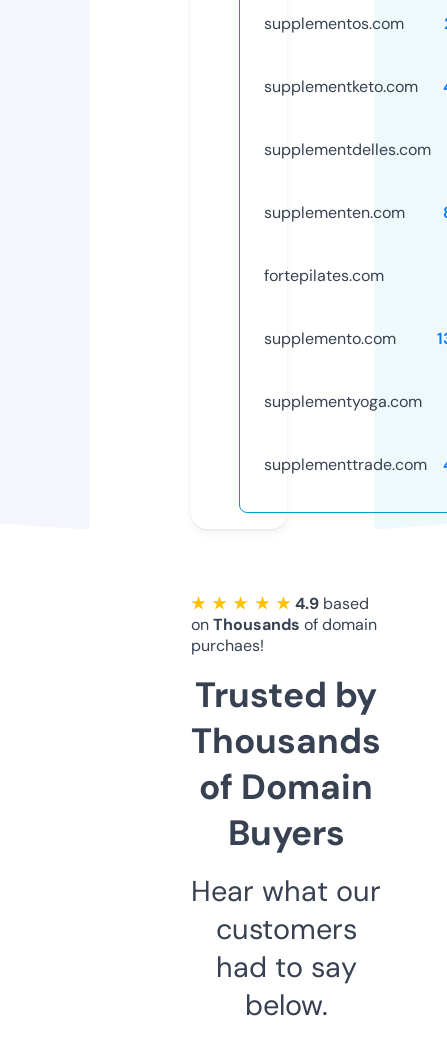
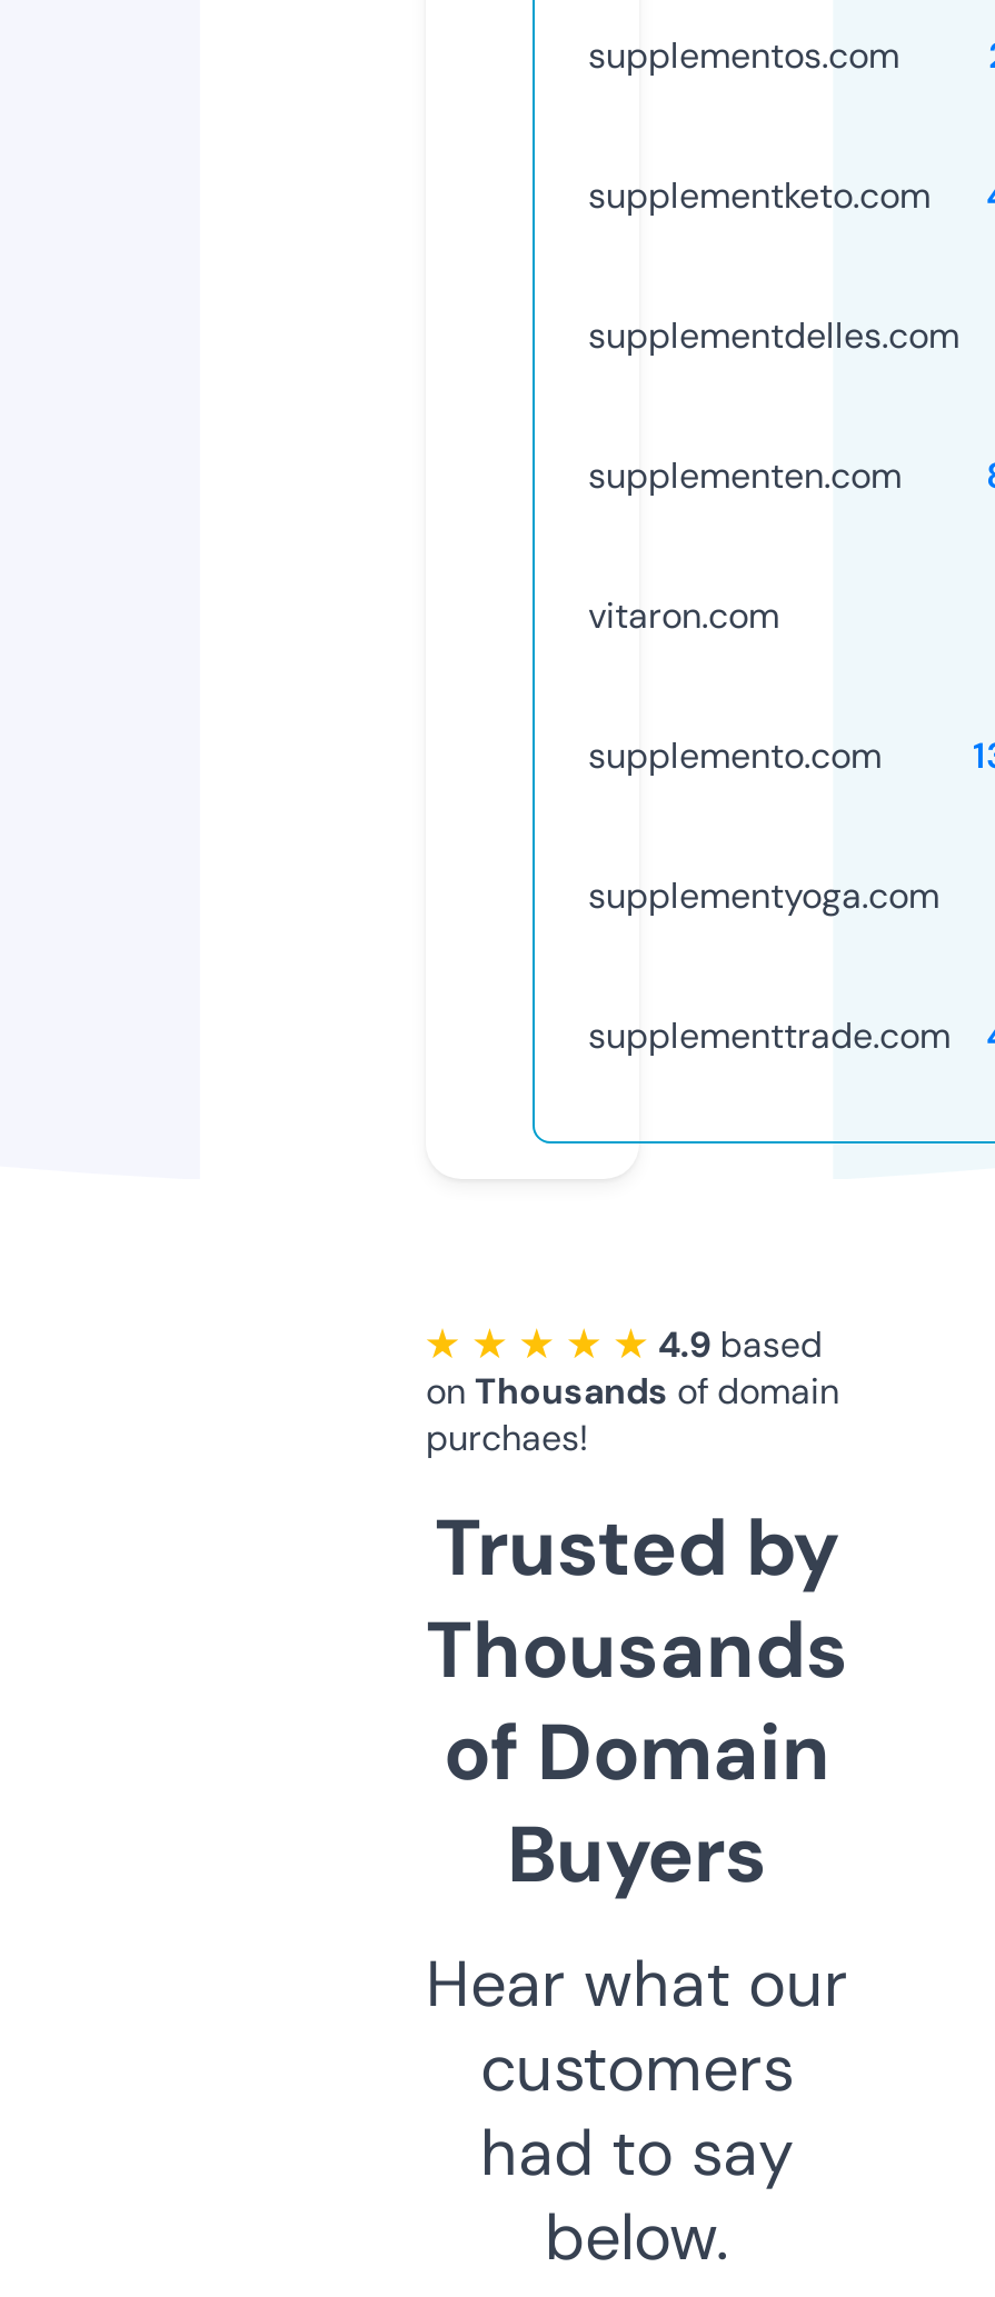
[264,265,384,286] fortepilates.com -> [588,592,779,639] vitaron.com

